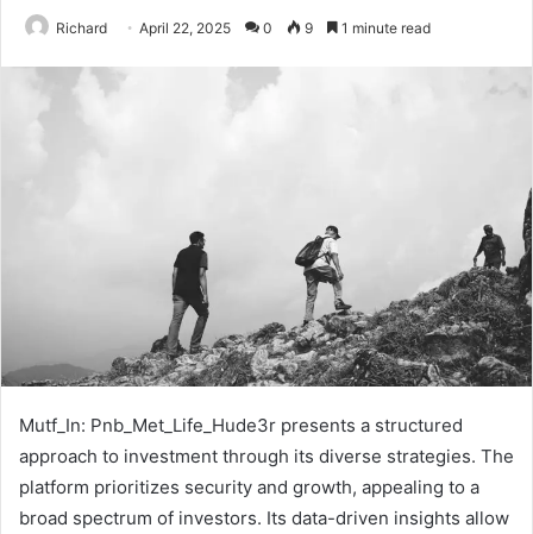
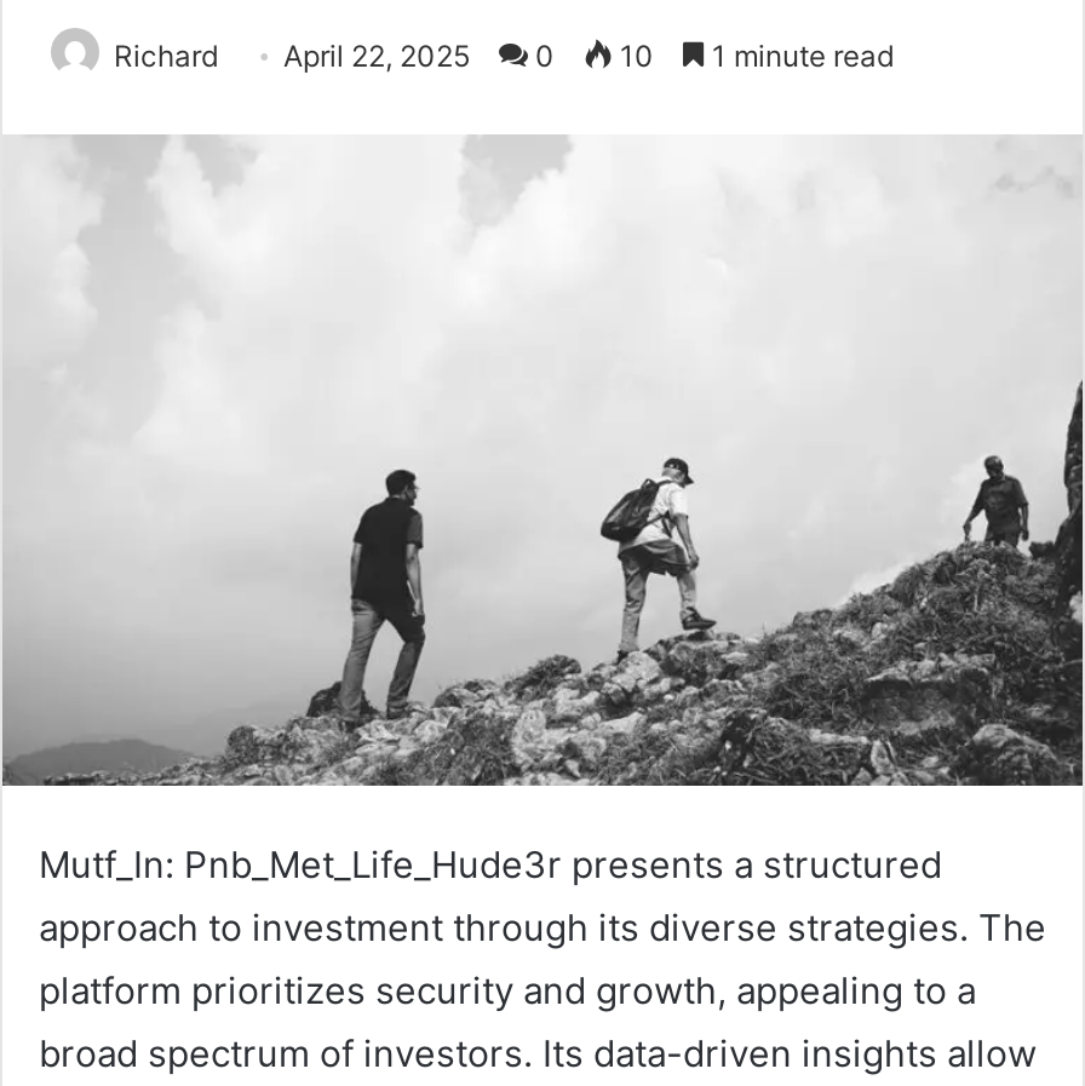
[56,19,431,37] Richard April 22, 2025 0 9 1 minute read -> [114,37,894,74] Richard April 22, 2025 0 10 1 minute read

